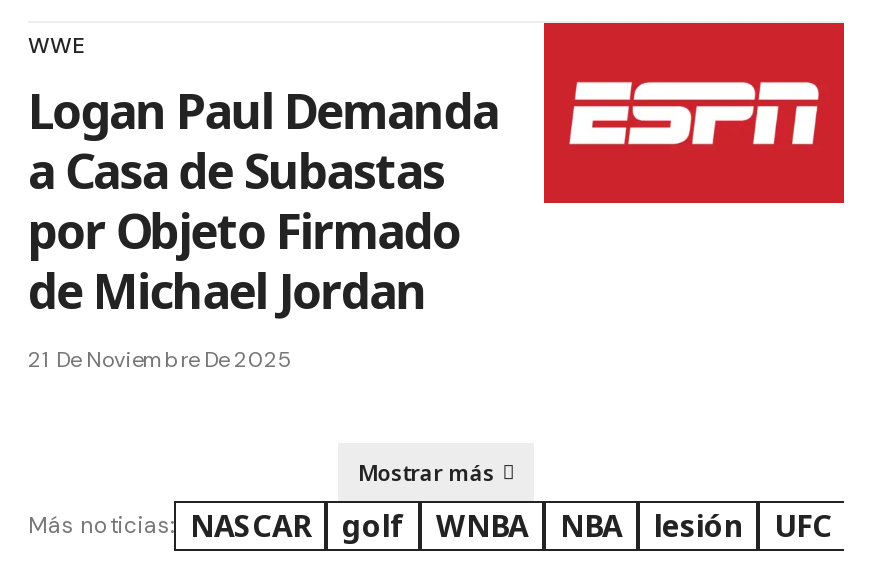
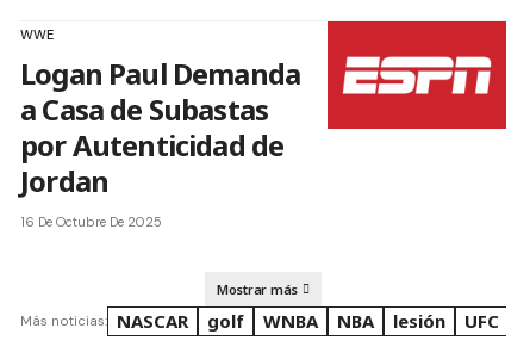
[28,197,460,373] por Objeto Firmado | de Michael Jordan | 21 De Noviembre De 2025 -> [20,125,284,230] por Autenticidad de | Jordan | 16 De Octubre De 2025

